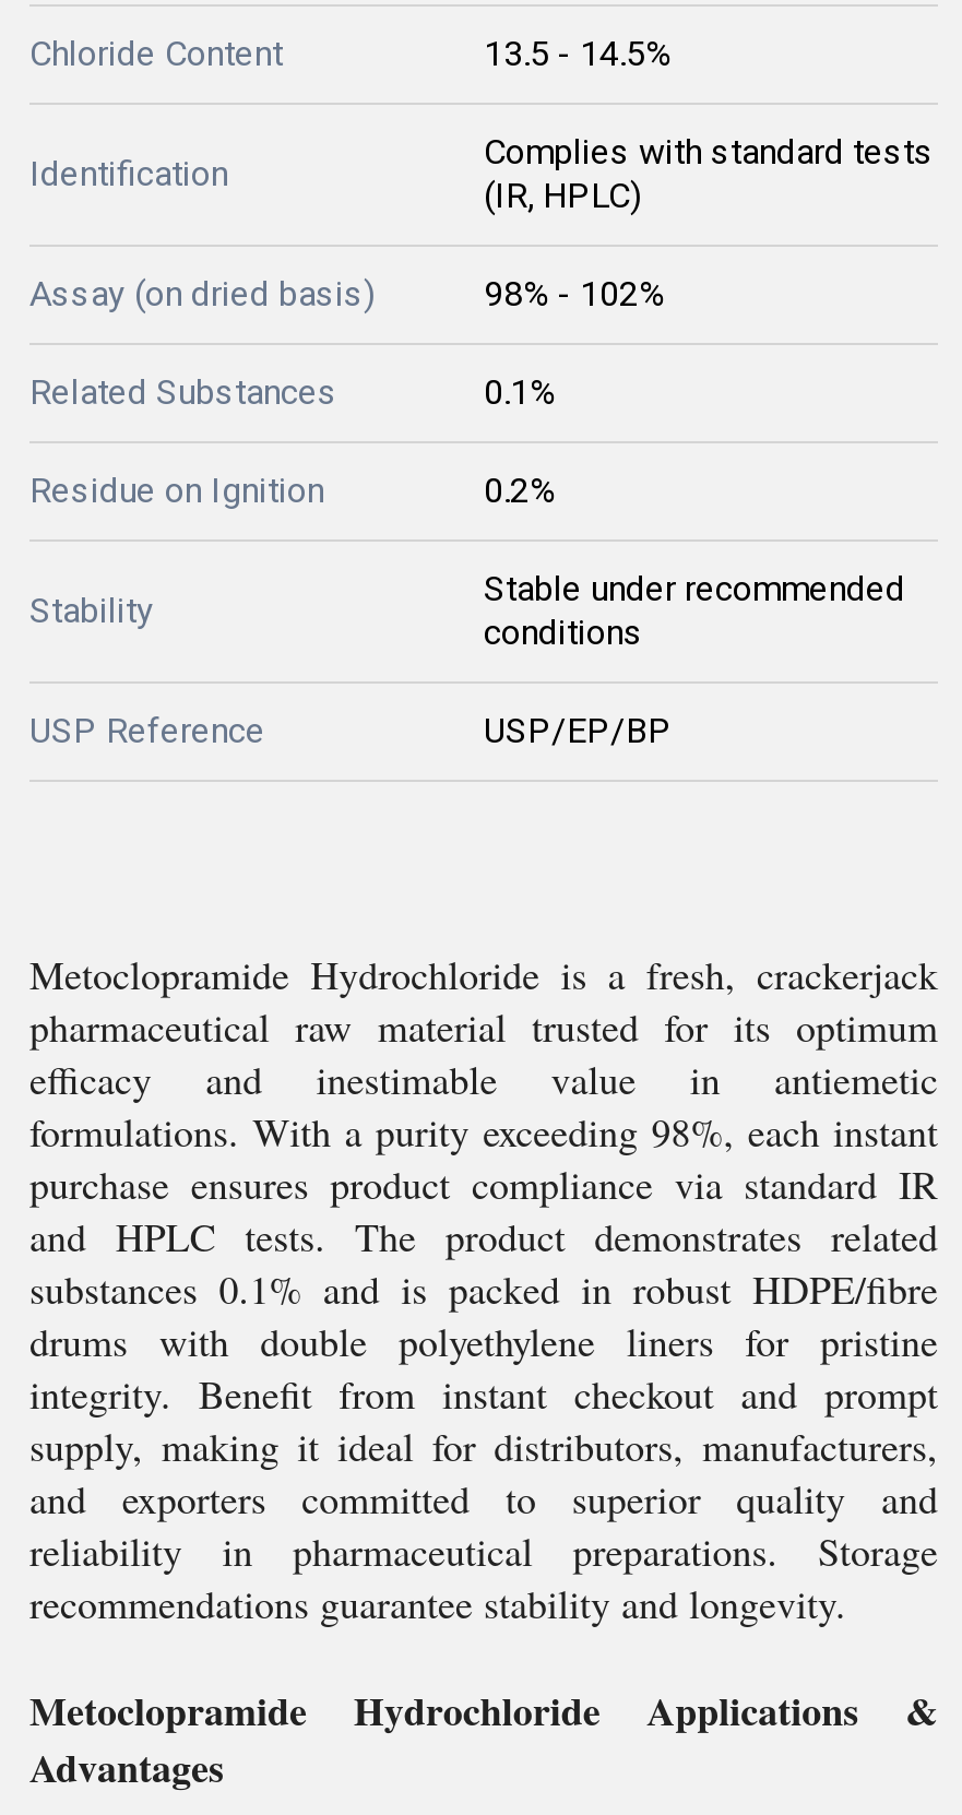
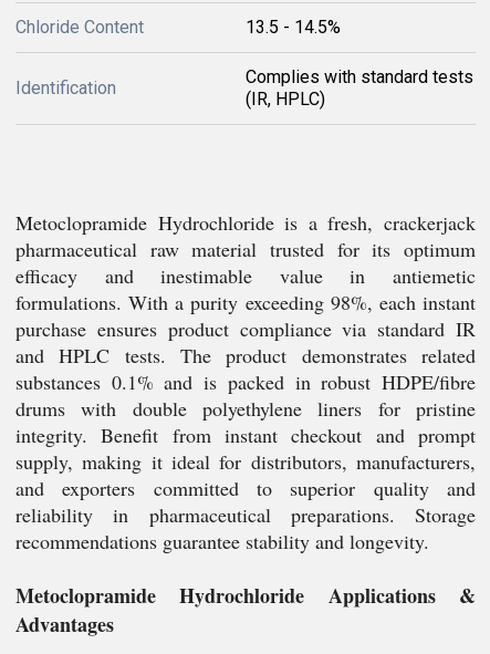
[29,273,665,631] Assay (on dried basis) | 98% - 102% | Related Substances | 0.1% | Residue on Ignition | 0.2% | Stability -> none
[29,568,905,751] Stable under recommended | conditions | USP Reference | USP/EP/BP -> none

